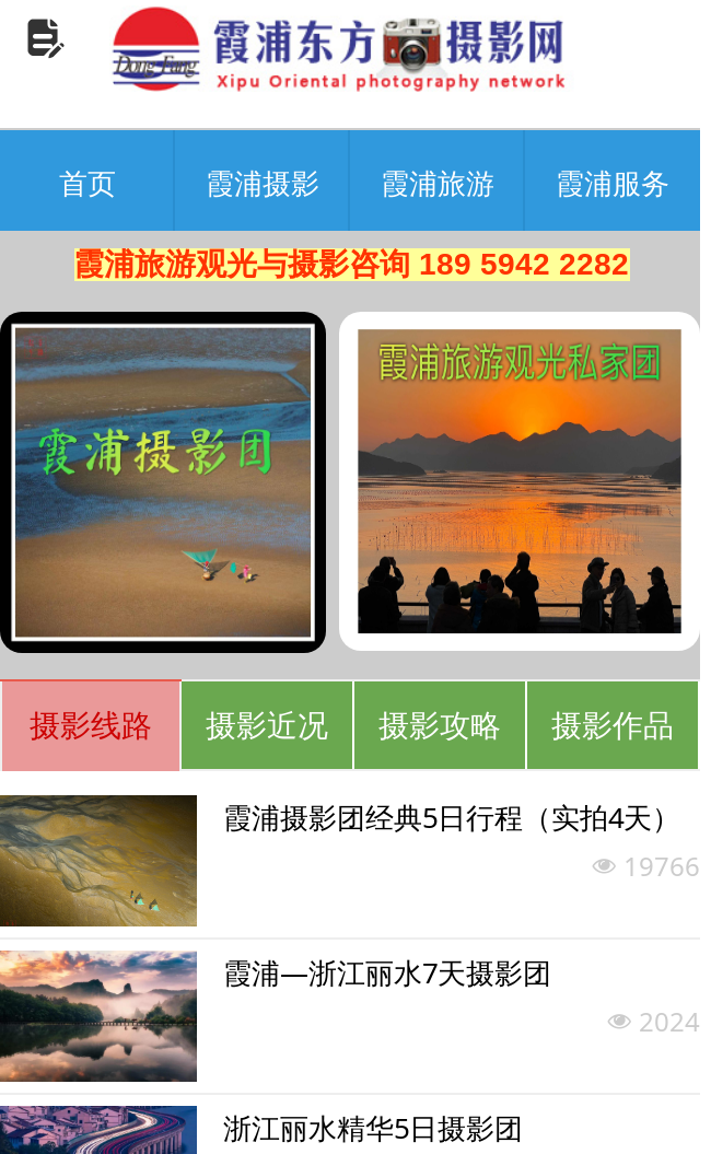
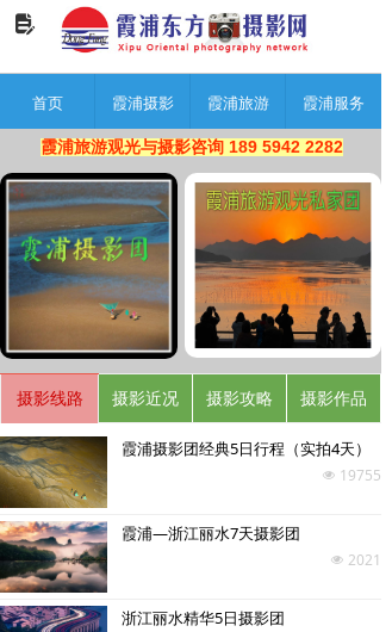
[591,848,700,885] 넶 19766 -> [322,465,381,485] 넶 19755
[606,1003,700,1040] 넶 2024 -> [330,550,381,570] 넶 2021

